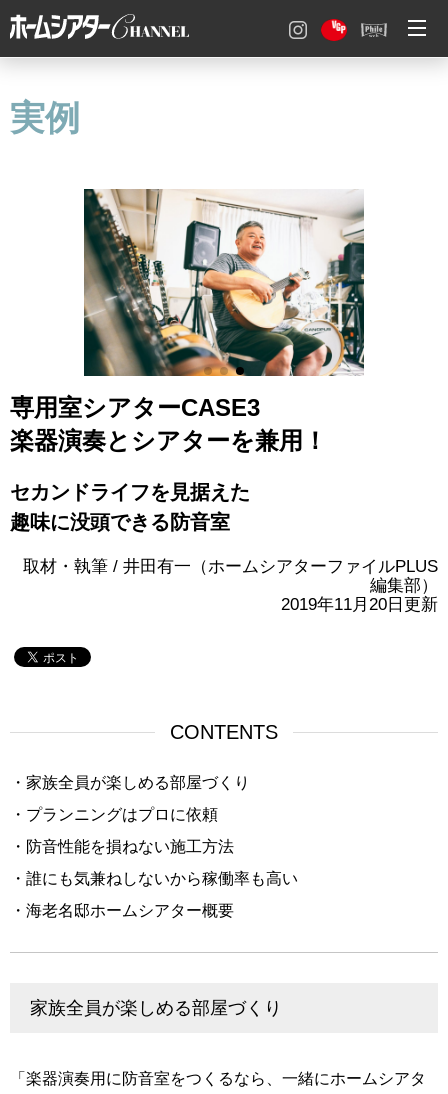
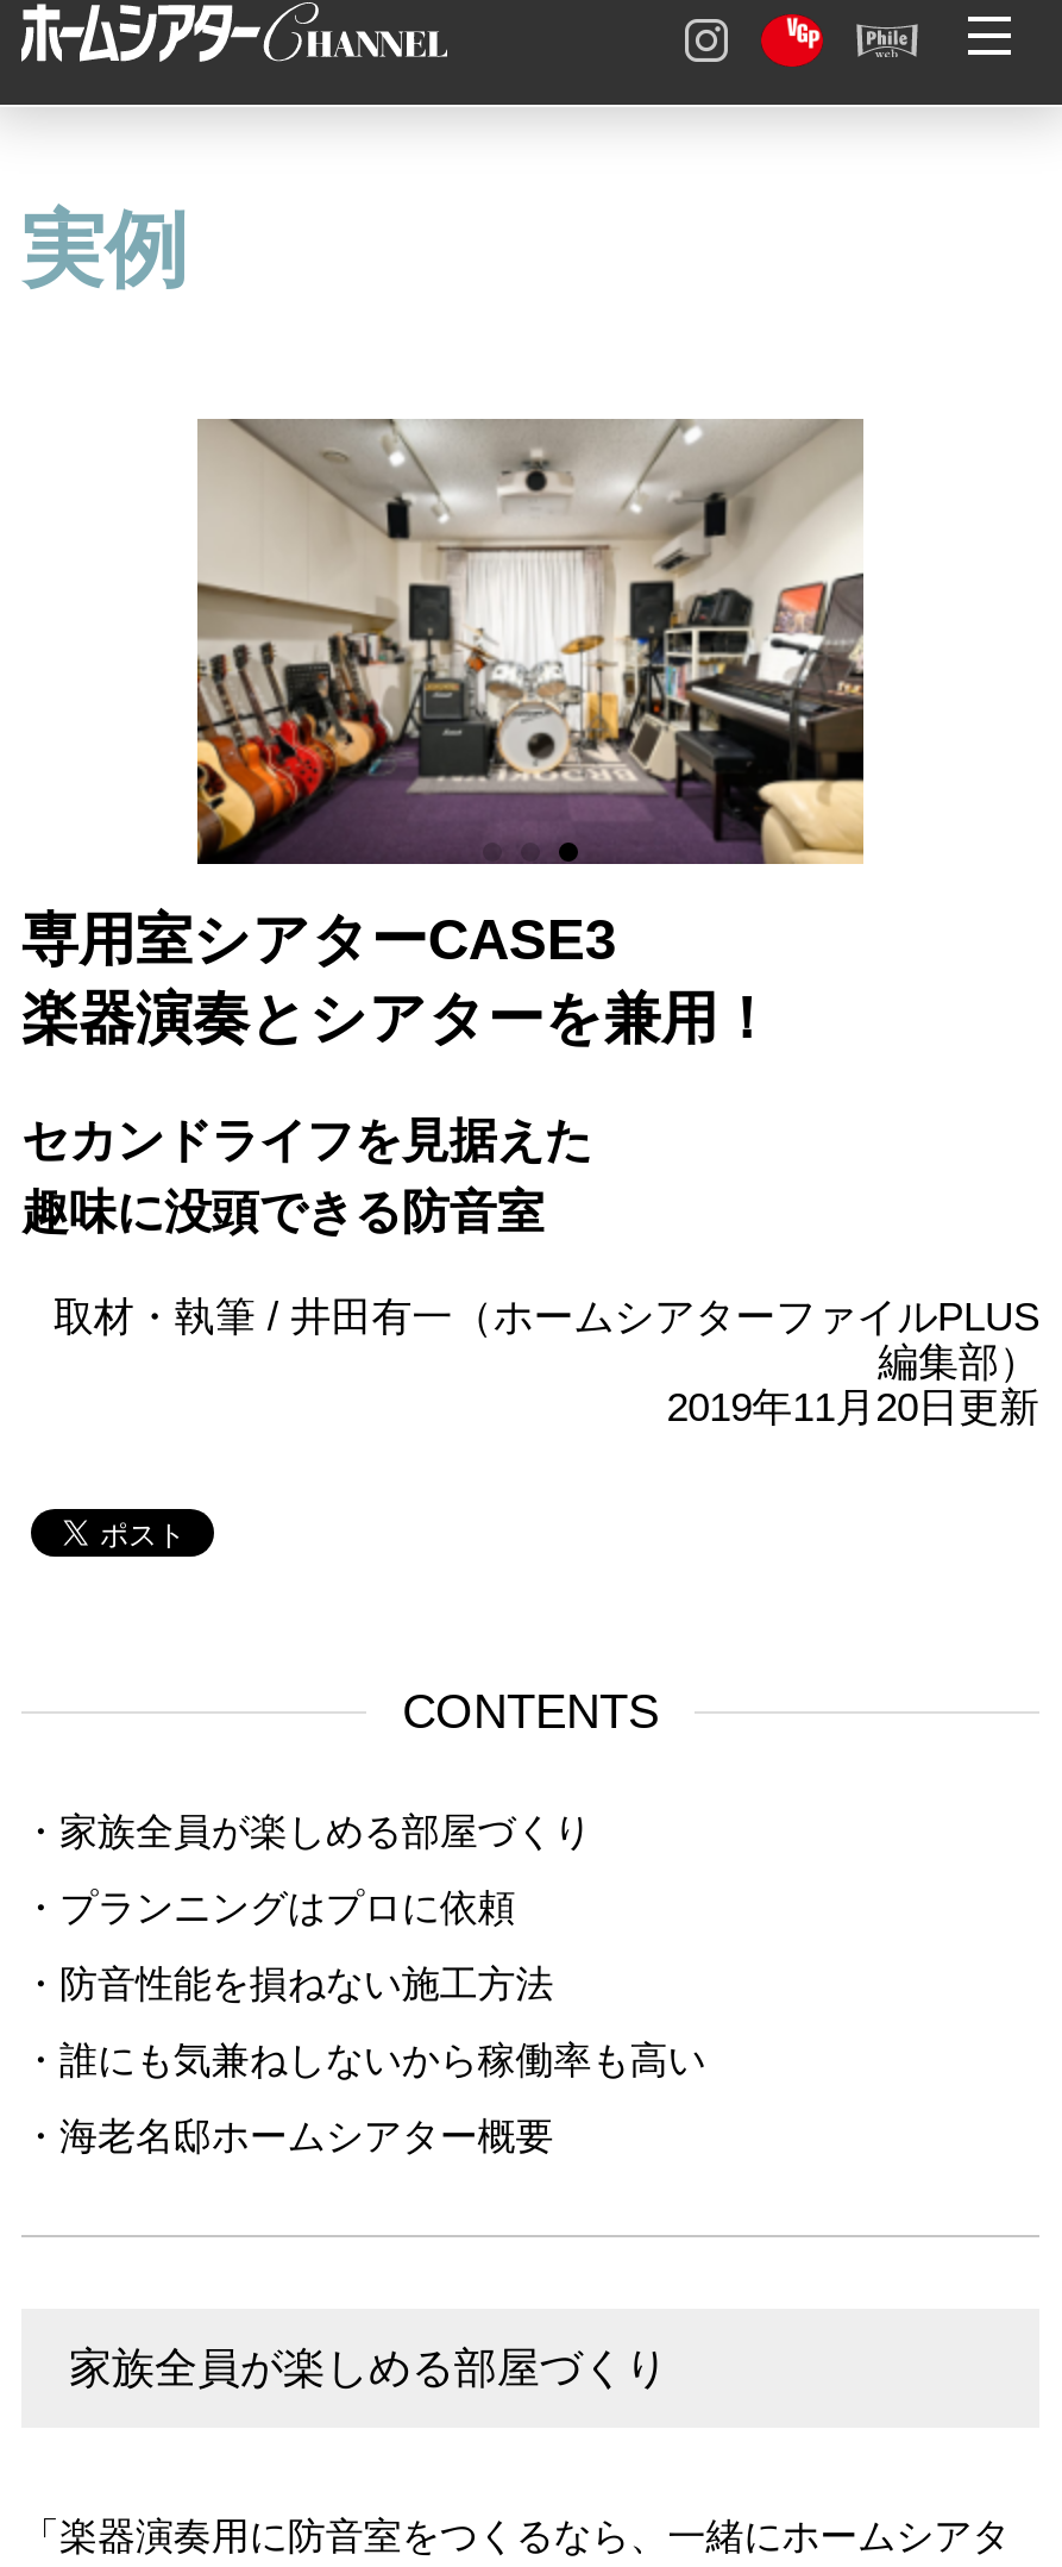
[83,189,365,377] [image] -> [195,417,866,866] [image]

